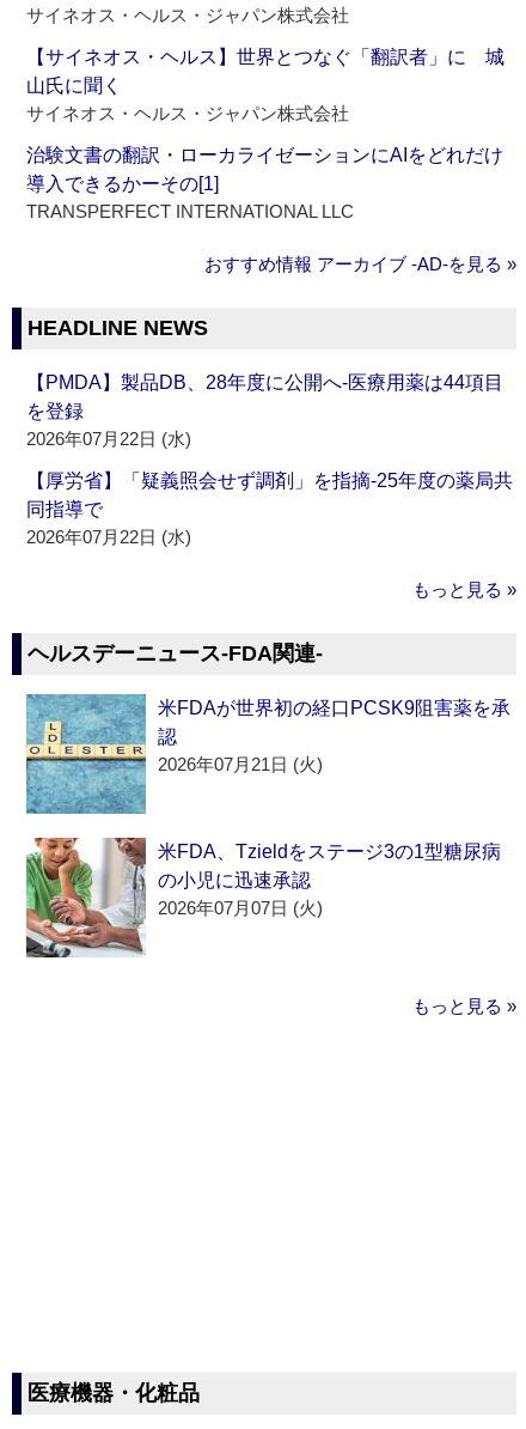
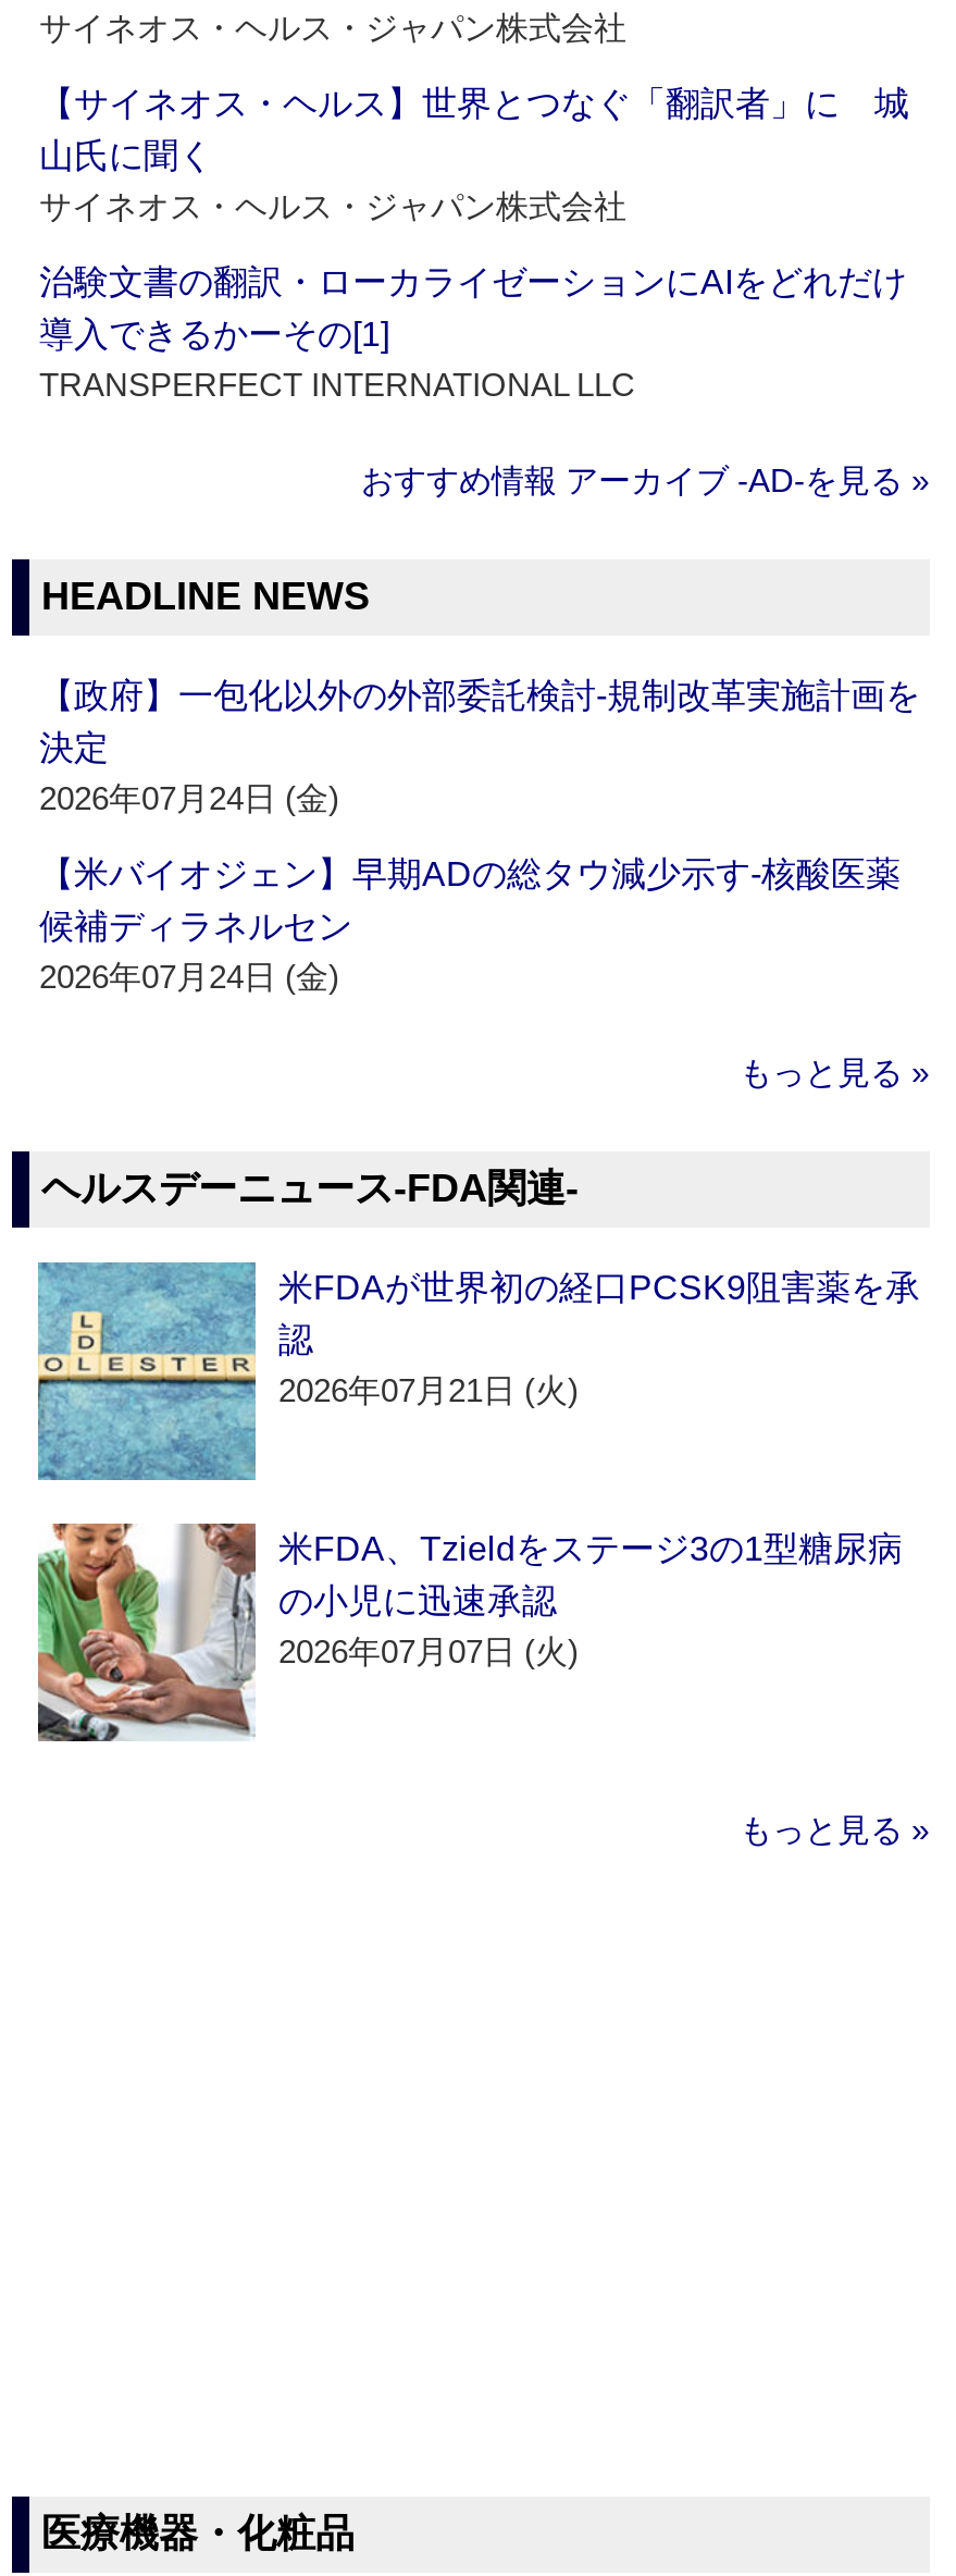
[27,373,504,449] 【PMDA】製品DB、28年度に公開へ‐医療用薬は44項目 | を登録 | 2026年07月22日 (水) -> [39,678,920,817] 【政府】一包化以外の外部委託検討‐規制改革実施計画を | 決定 | 2026年07月24日 (金)
[27,471,513,547] 【厚労省】「疑義照会せず調剤」を指摘‐25年度の薬局共 | 同指導で | 2026年07月22日 (水) -> [39,856,900,996] 【米バイオジェン】早期ADの総タウ減少示す‐核酸医薬 | 候補ディラネルセン | 2026年07月24日 (金)

